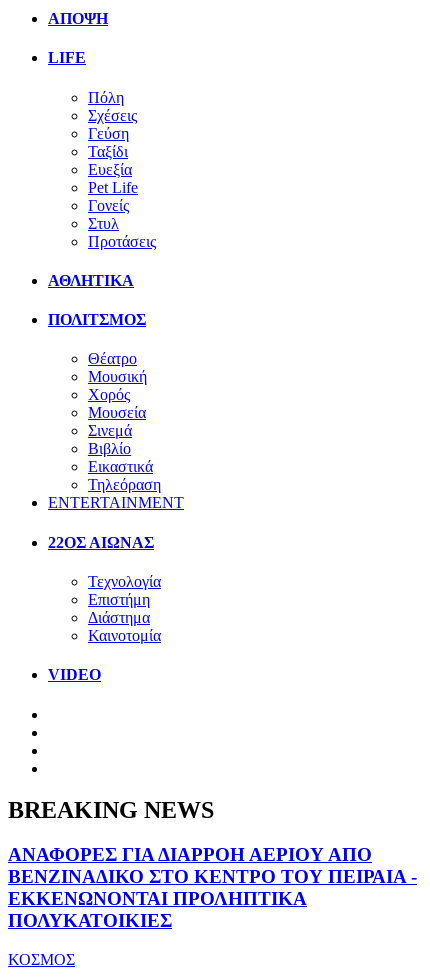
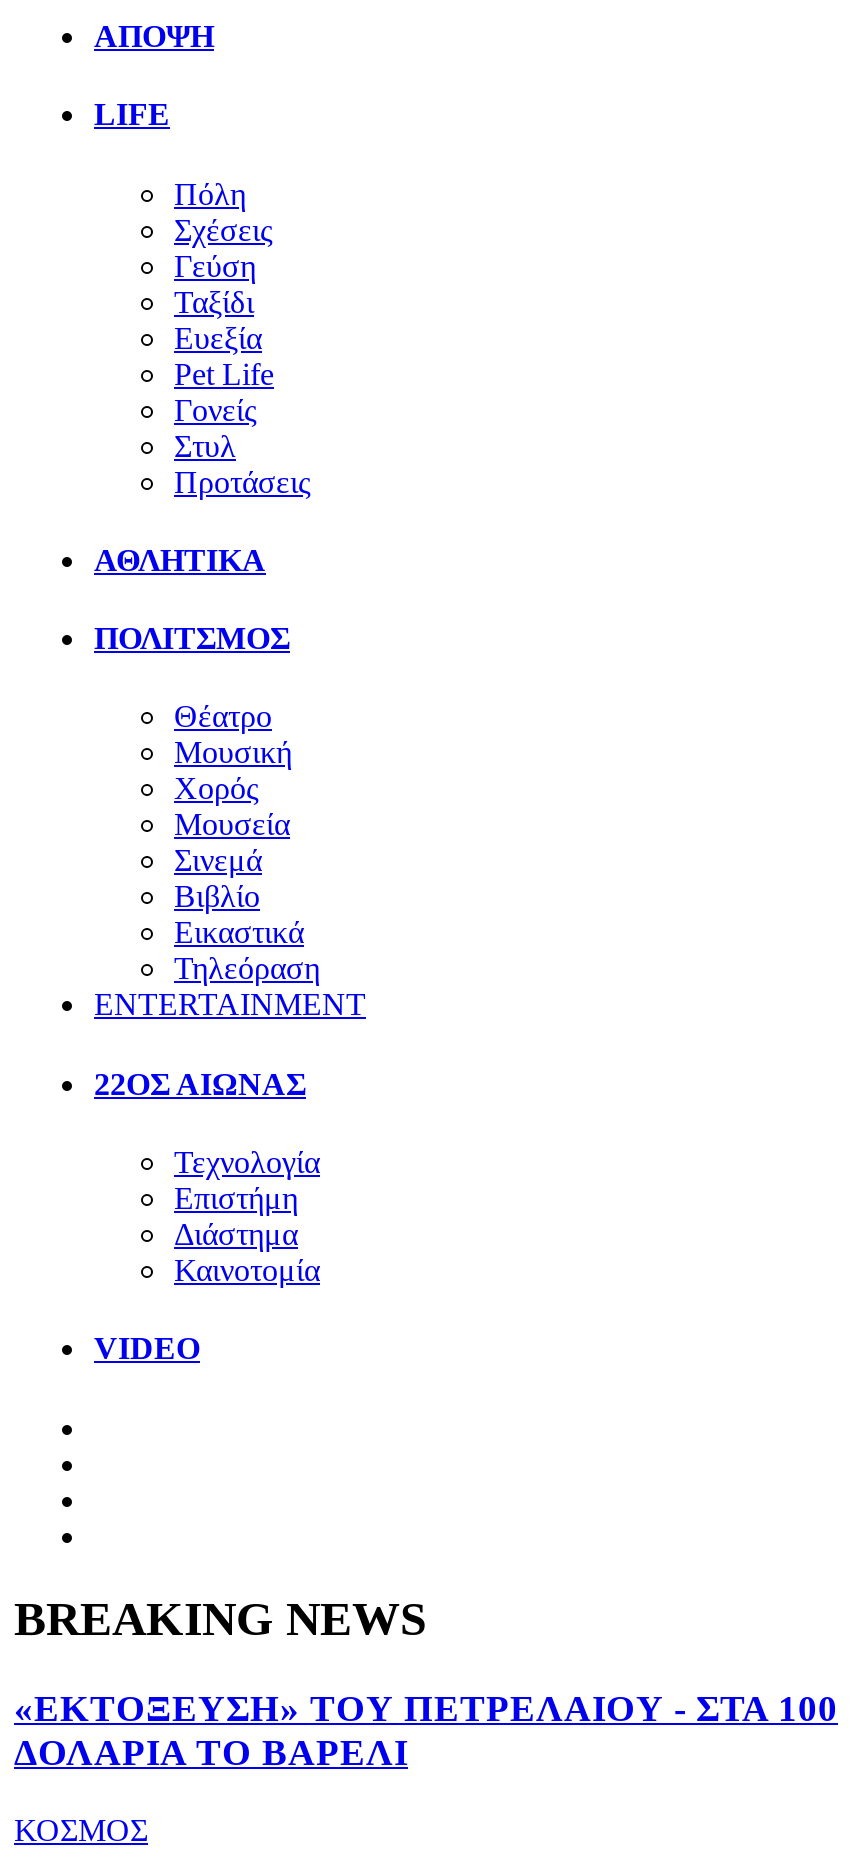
[8,844,417,931] ΑΝΑΦΟΡΕΣ ΓΙΑ ΔΙΑΡΡΟΗ ΑΕΡΙΟΥ ΑΠΟ | ΒΕΝΖΙΝΑΔΙΚΟ ΣΤΟ ΚΕΝΤΡΟ ΤΟΥ ΠΕΙΡΑΙΑ - | ΕΚΚΕΝΩΝΟΝΤΑΙ ΠΡΟΛΗΠΤΙΚΑ | ΠΟΛΥΚΑΤΟΙΚΙΕΣ -> [14,1688,838,1774] «ΕΚΤΟΞΕΥΣΗ» ΤΟΥ ΠΕΤΡΕΛΑΙΟΥ - ΣΤΑ 100 | ΔΟΛΑΡΙΑ ΤΟ ΒΑΡΕΛΙ

